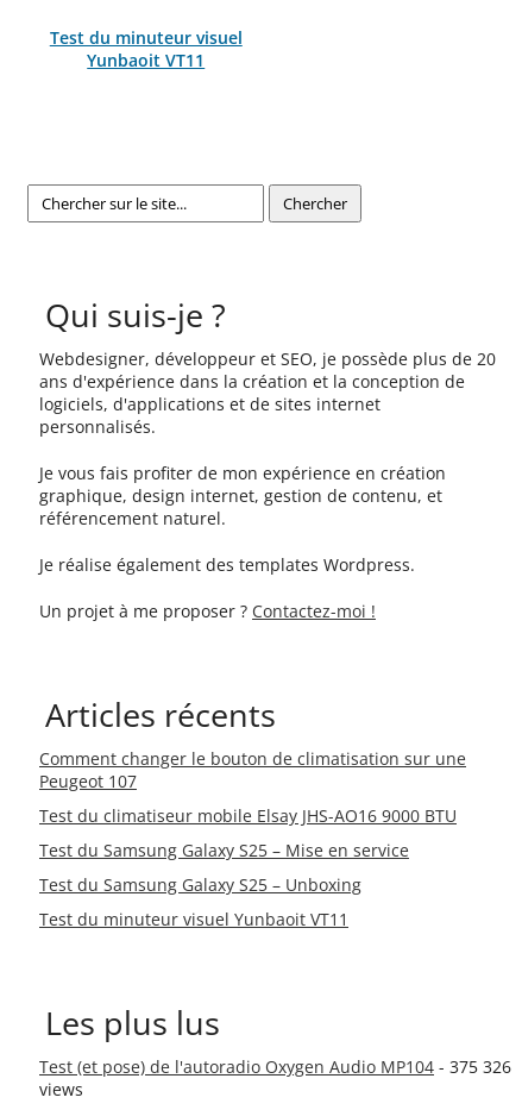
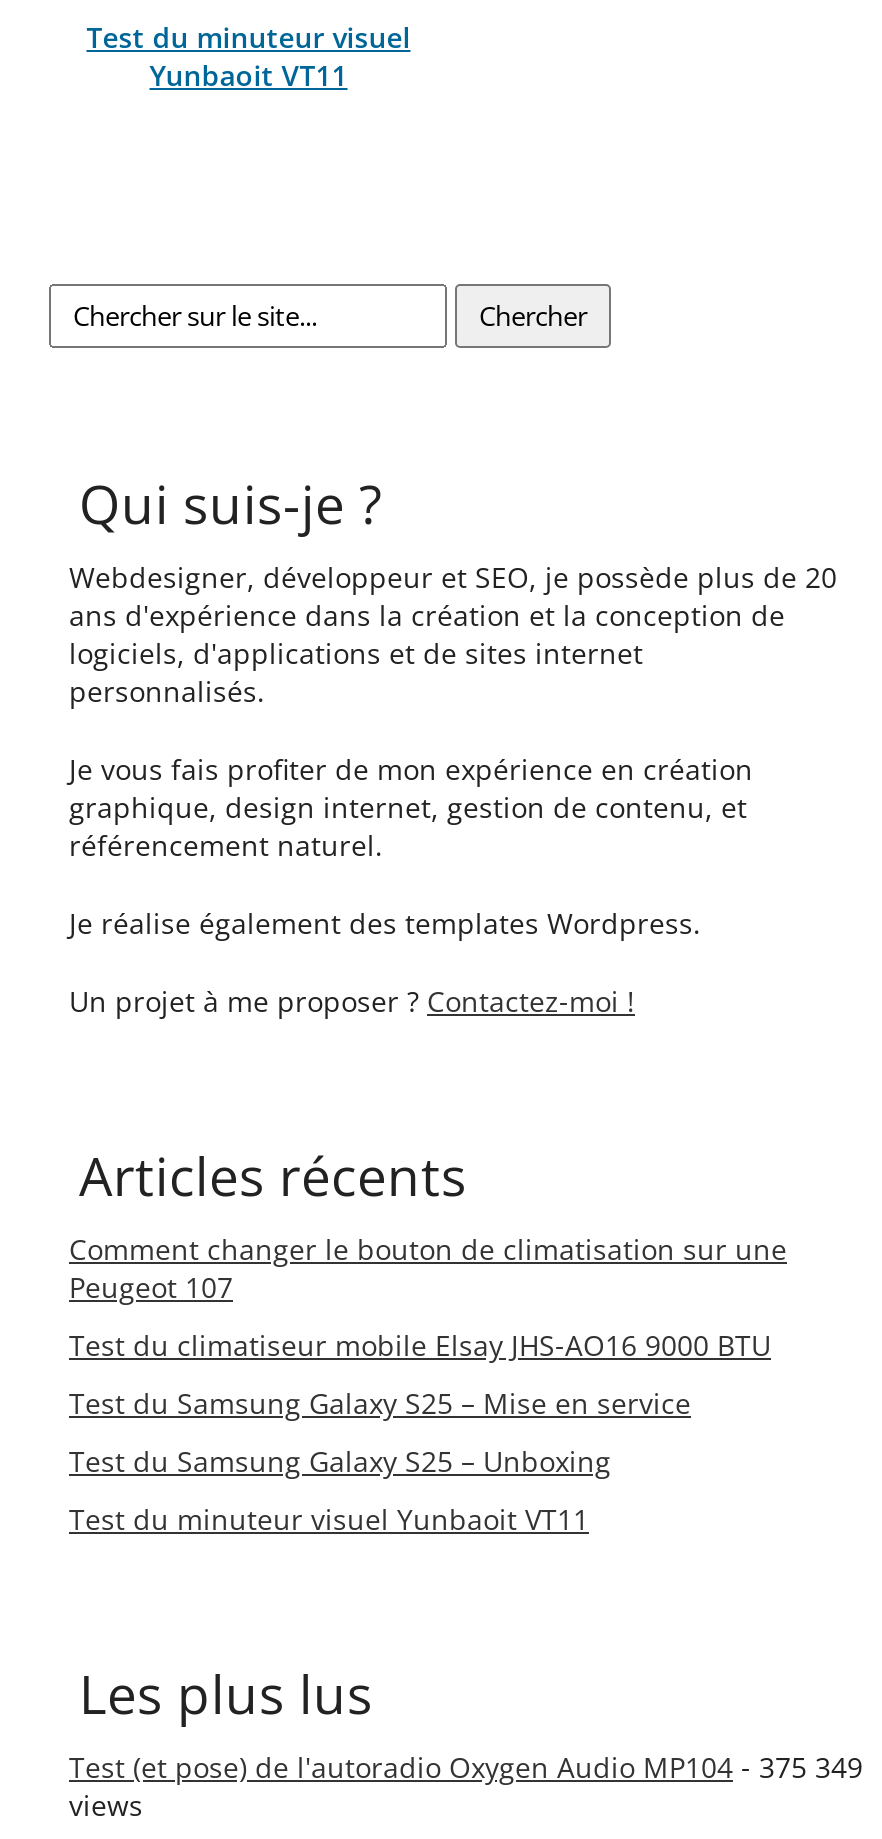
[39,1055,511,1078] Test (et pose) de l'autoradio Oxygen Audio MP104 - 375 326 -> [69,1748,863,1786] Test (et pose) de l'autoradio Oxygen Audio MP104 - 375 349

